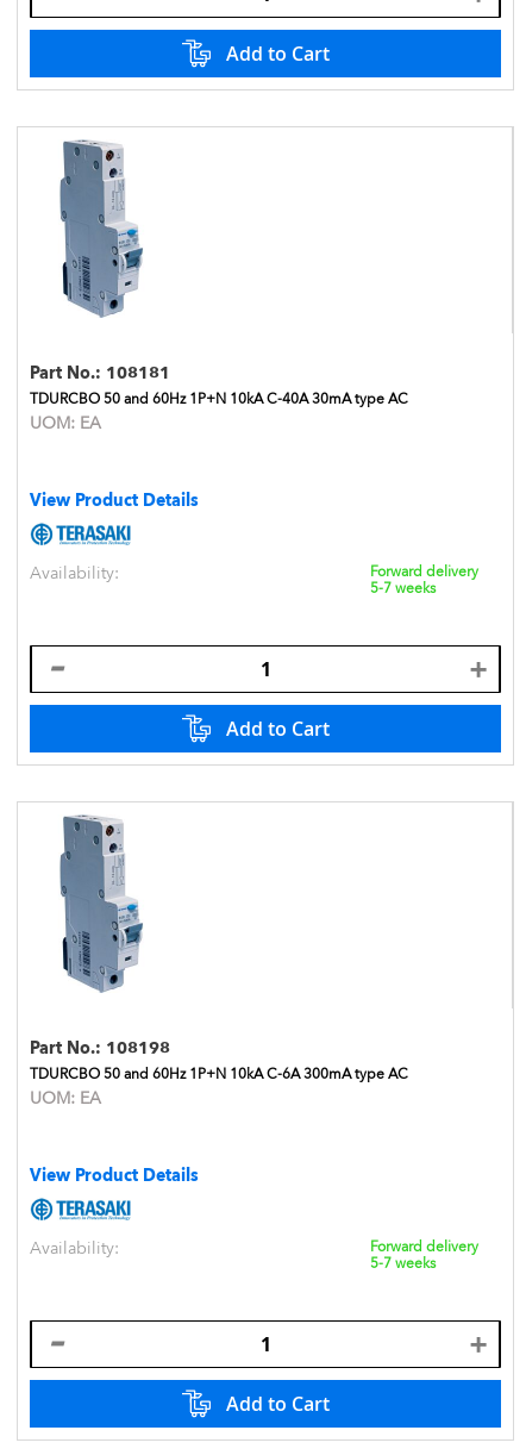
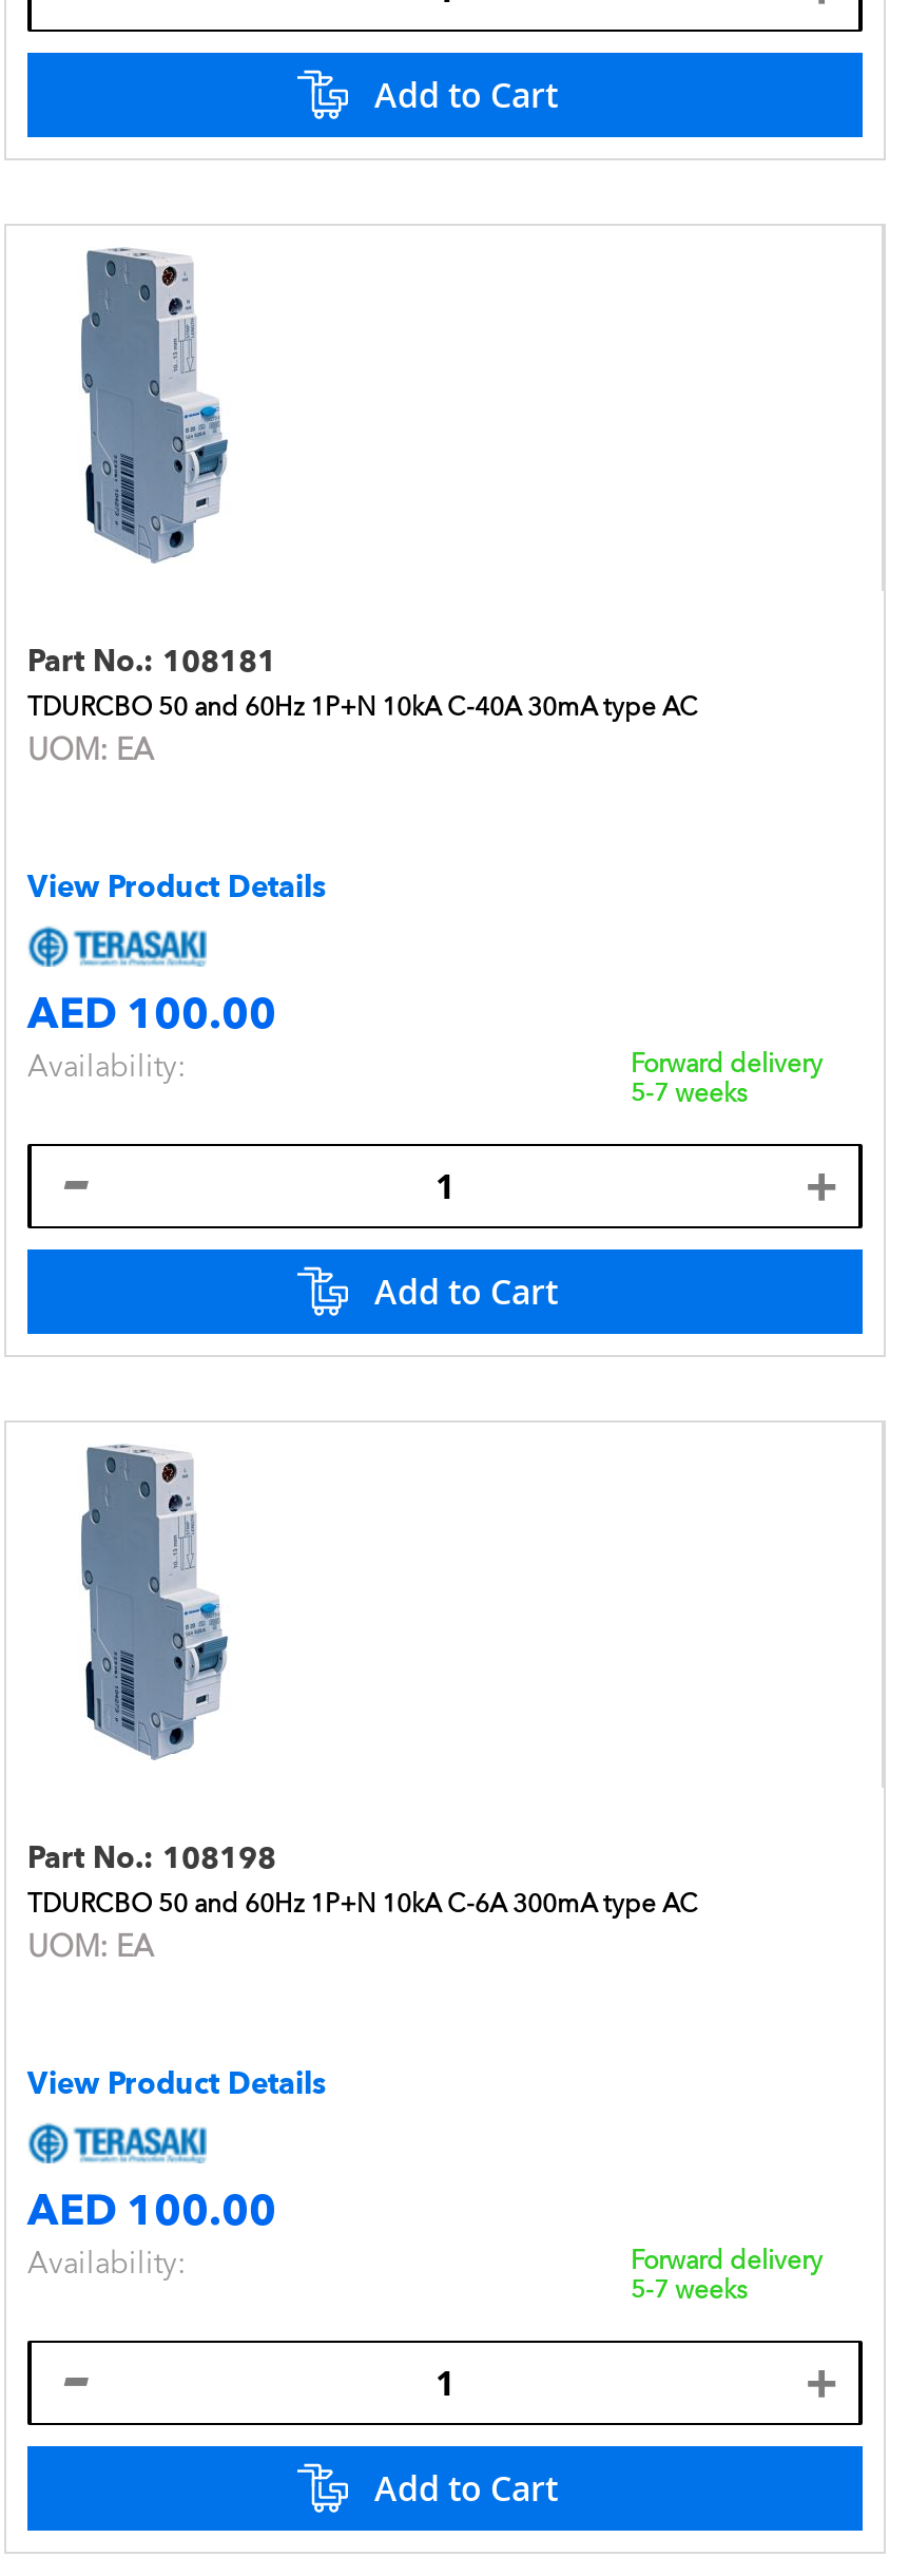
none -> [27,988,276,1038] AED 100.00
moved [30,563,478,597] -> [27,1049,823,1108]: Availability: | Forward delivery | 5-7 weeks
none -> [27,2184,276,2235] AED 100.00
moved [30,1238,478,1272] -> [27,2246,823,2305]: Availability: | Forward delivery | 5-7 weeks

